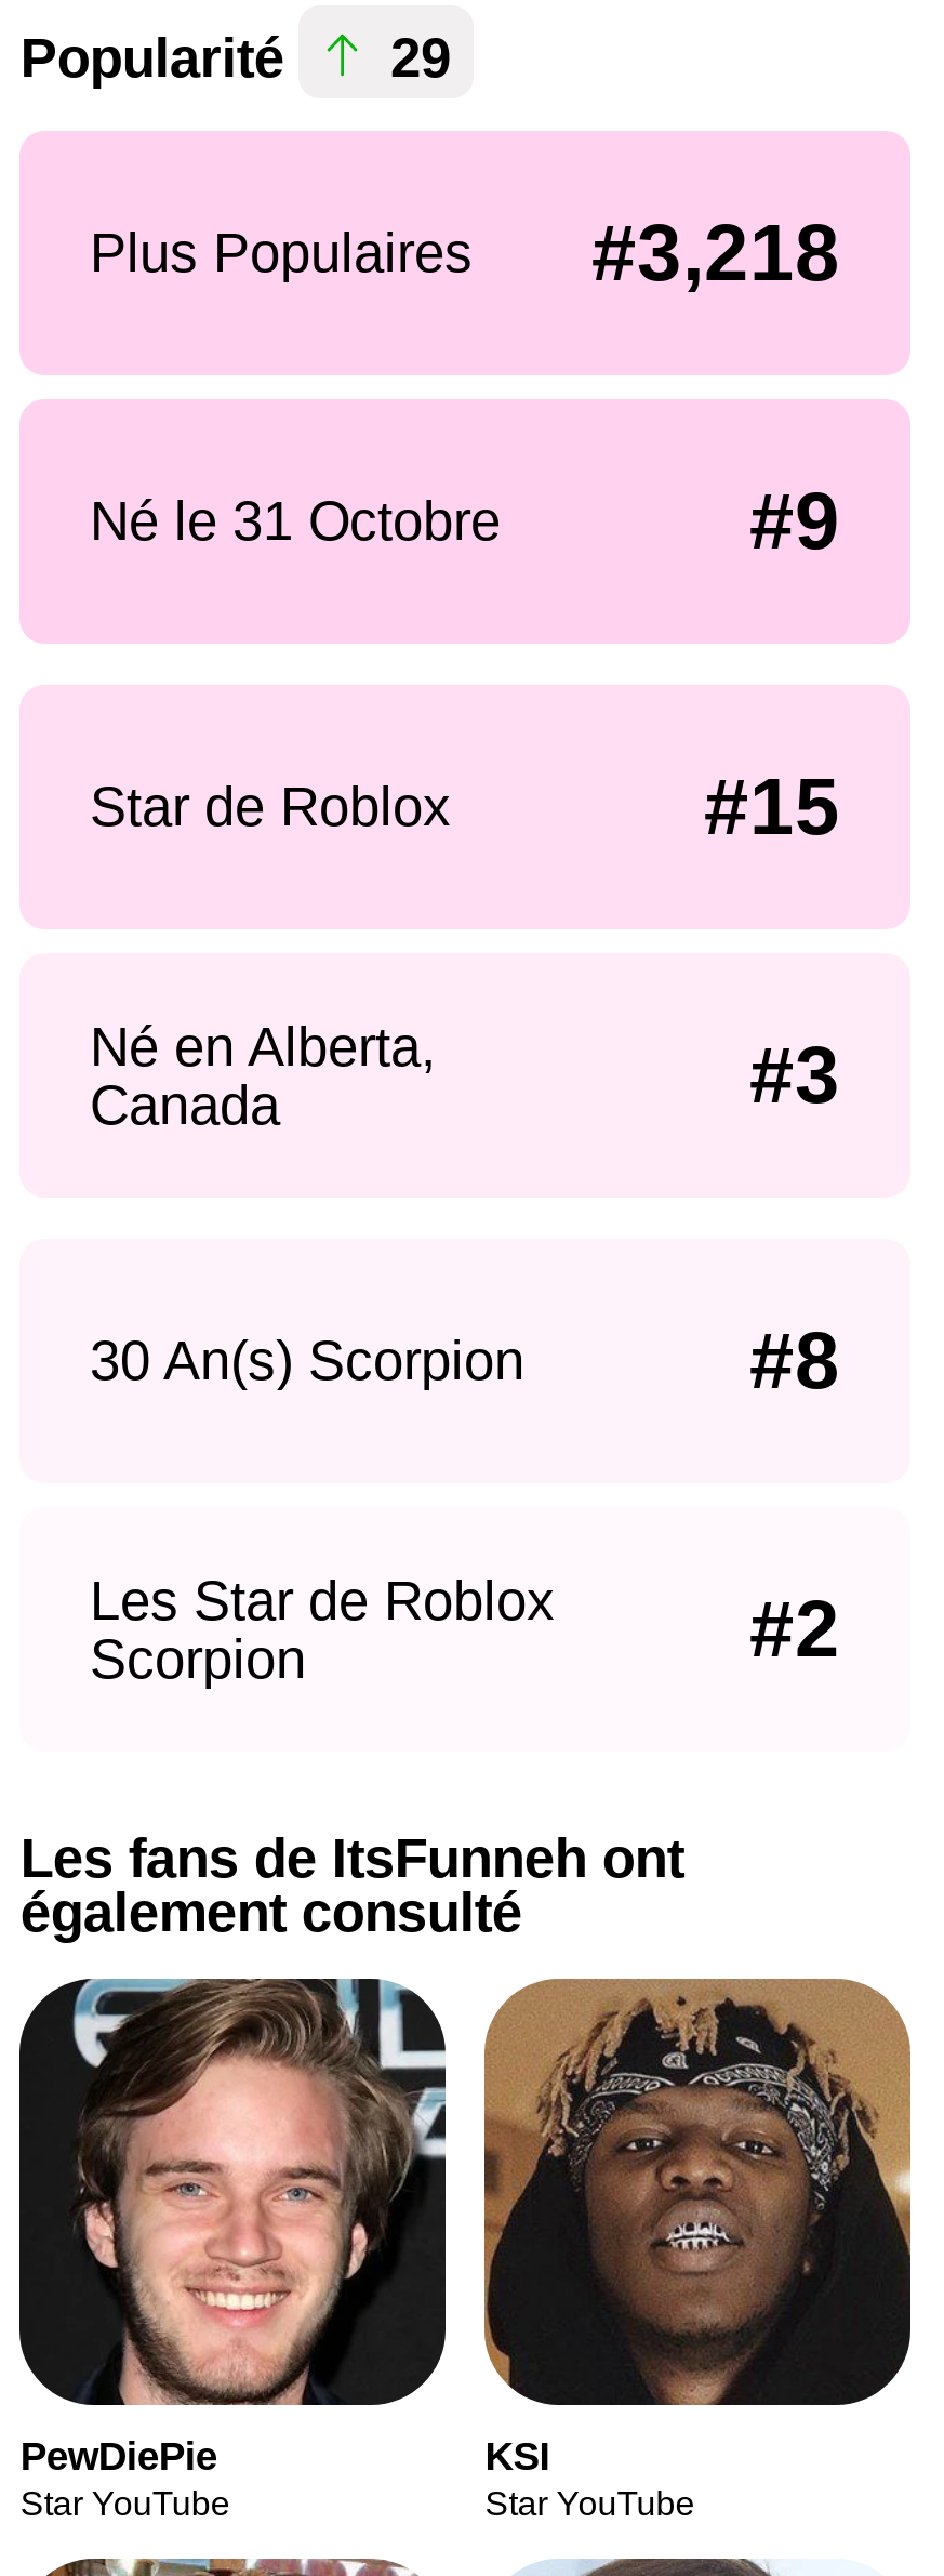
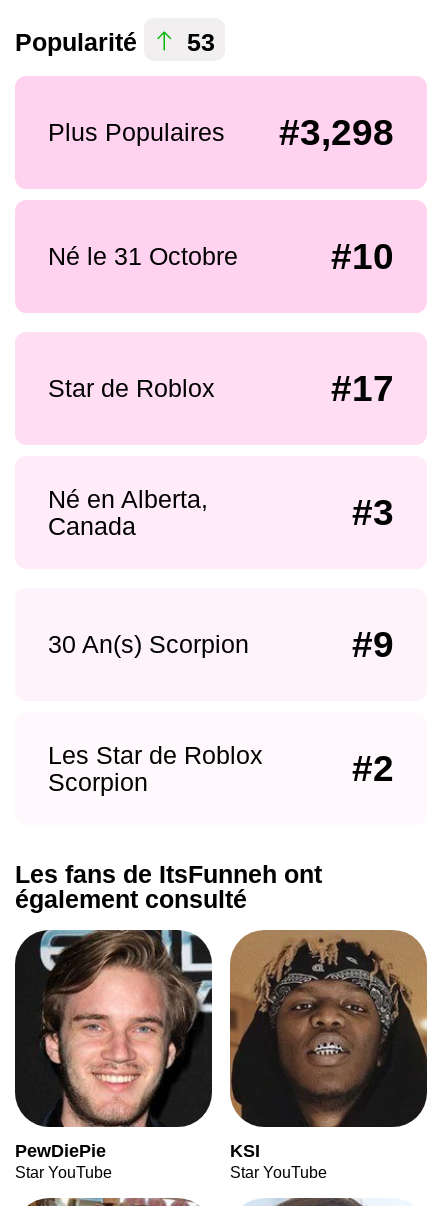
[20,27,451,87] Popularité 29 -> [15,28,214,56] Popularité 53
[90,209,840,297] Plus Populaires #3,218 -> [47,112,394,153] Plus Populaires #3,298
[749,478,840,567] #9 -> [331,236,394,277] #10
[704,762,840,851] #15 -> [331,368,394,409] #17
[749,1316,840,1405] #8 -> [352,624,394,665] #9

